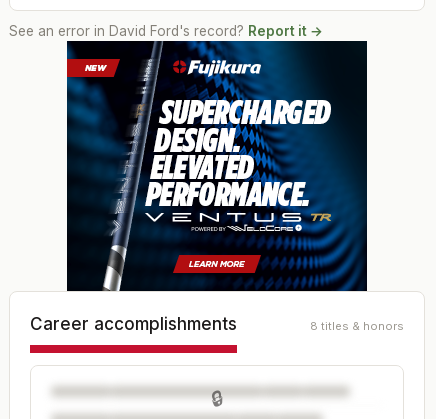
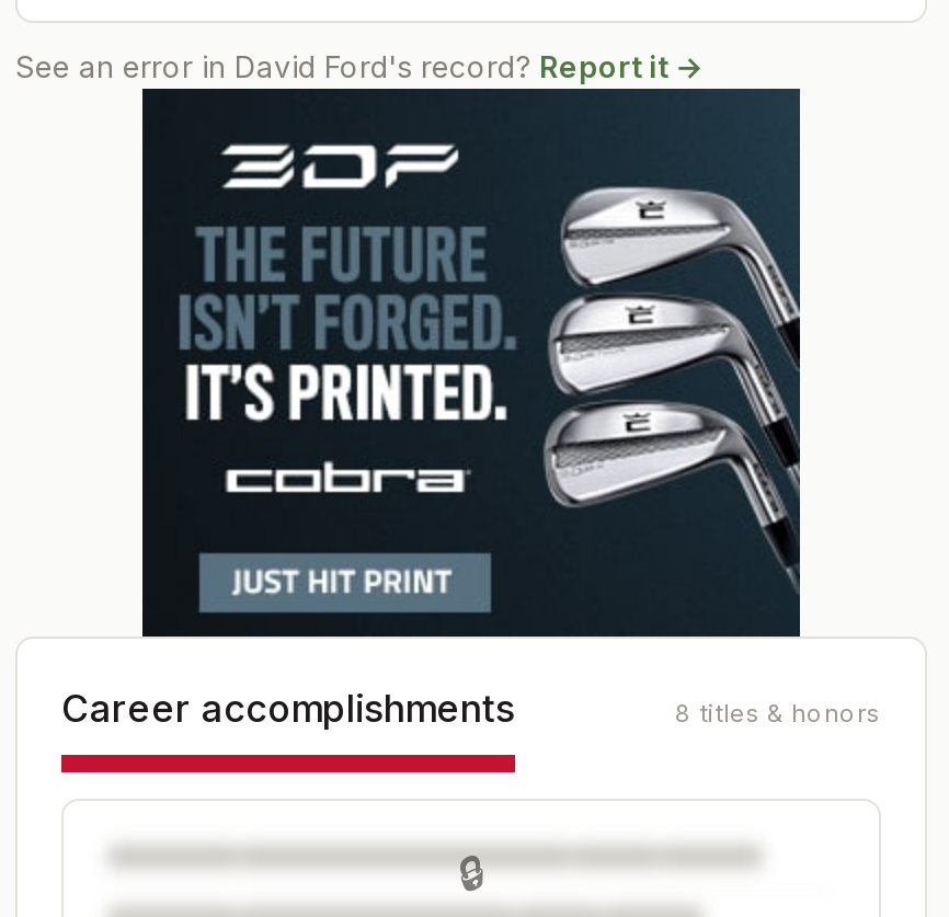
[66,41,367,292] [image] -> [140,89,802,637] [image]

